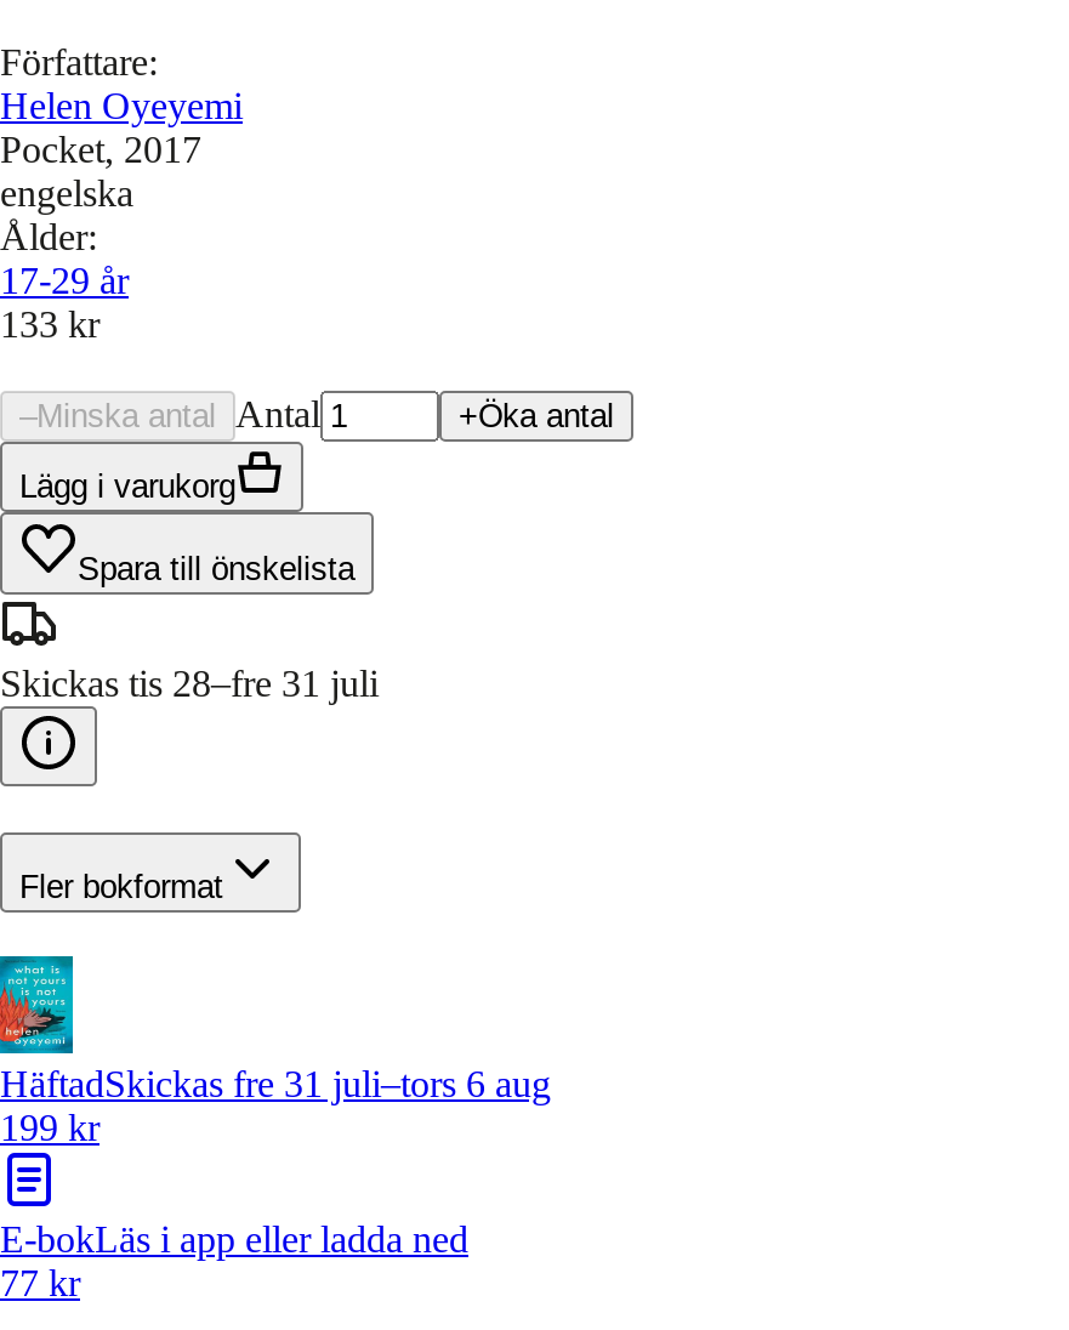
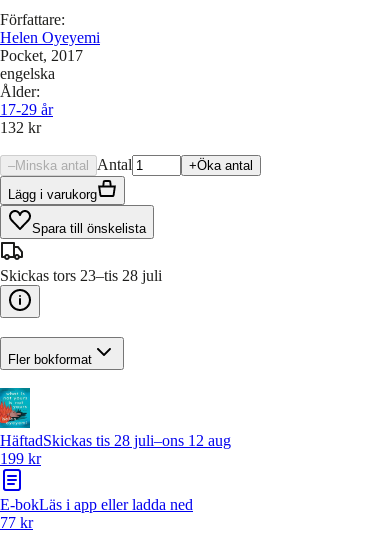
[0,303,99,344] 133 kr -> [0,119,41,136] 132 kr
[0,662,379,704] Skickas tis 28–fre 31 juli -> [0,267,162,284] Skickas tors 23–tis 28 juli
[0,1064,551,1105] HäftadSkickas fre 31 juli–tors 6 aug -> [0,432,231,449] HäftadSkickas tis 28 juli–ons 12 aug

